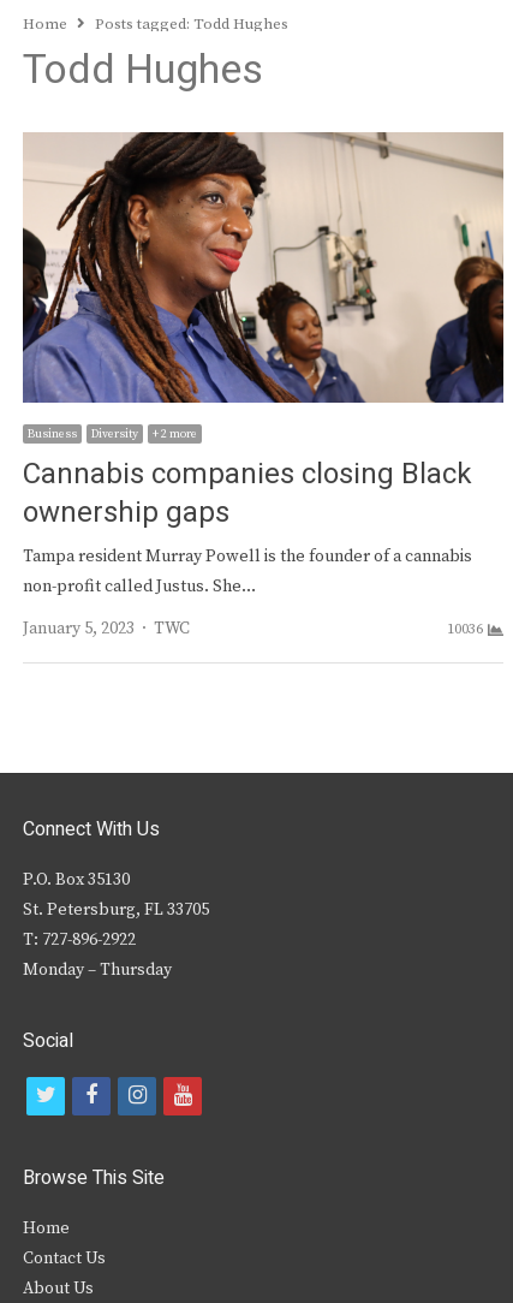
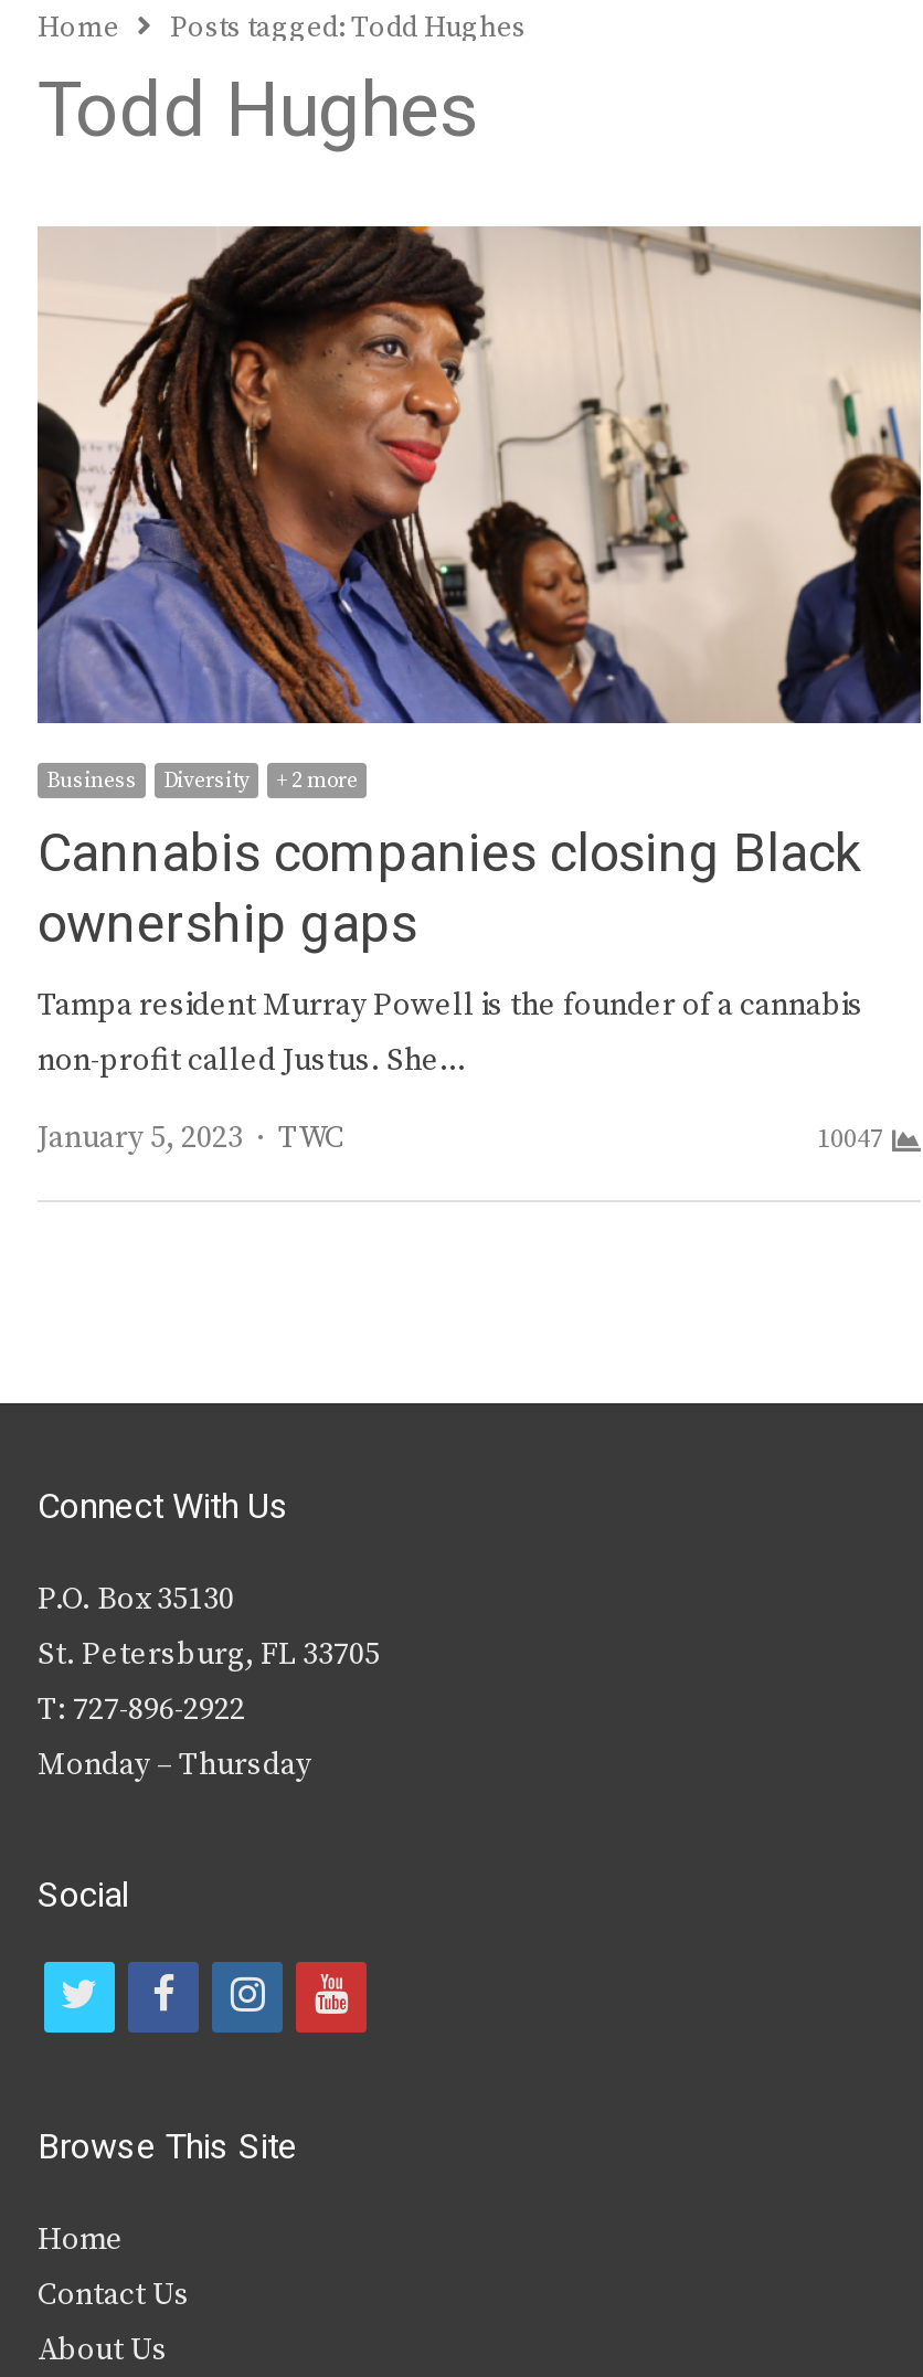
[447,621,483,639] 10036 -> [817,1124,883,1157] 10047

